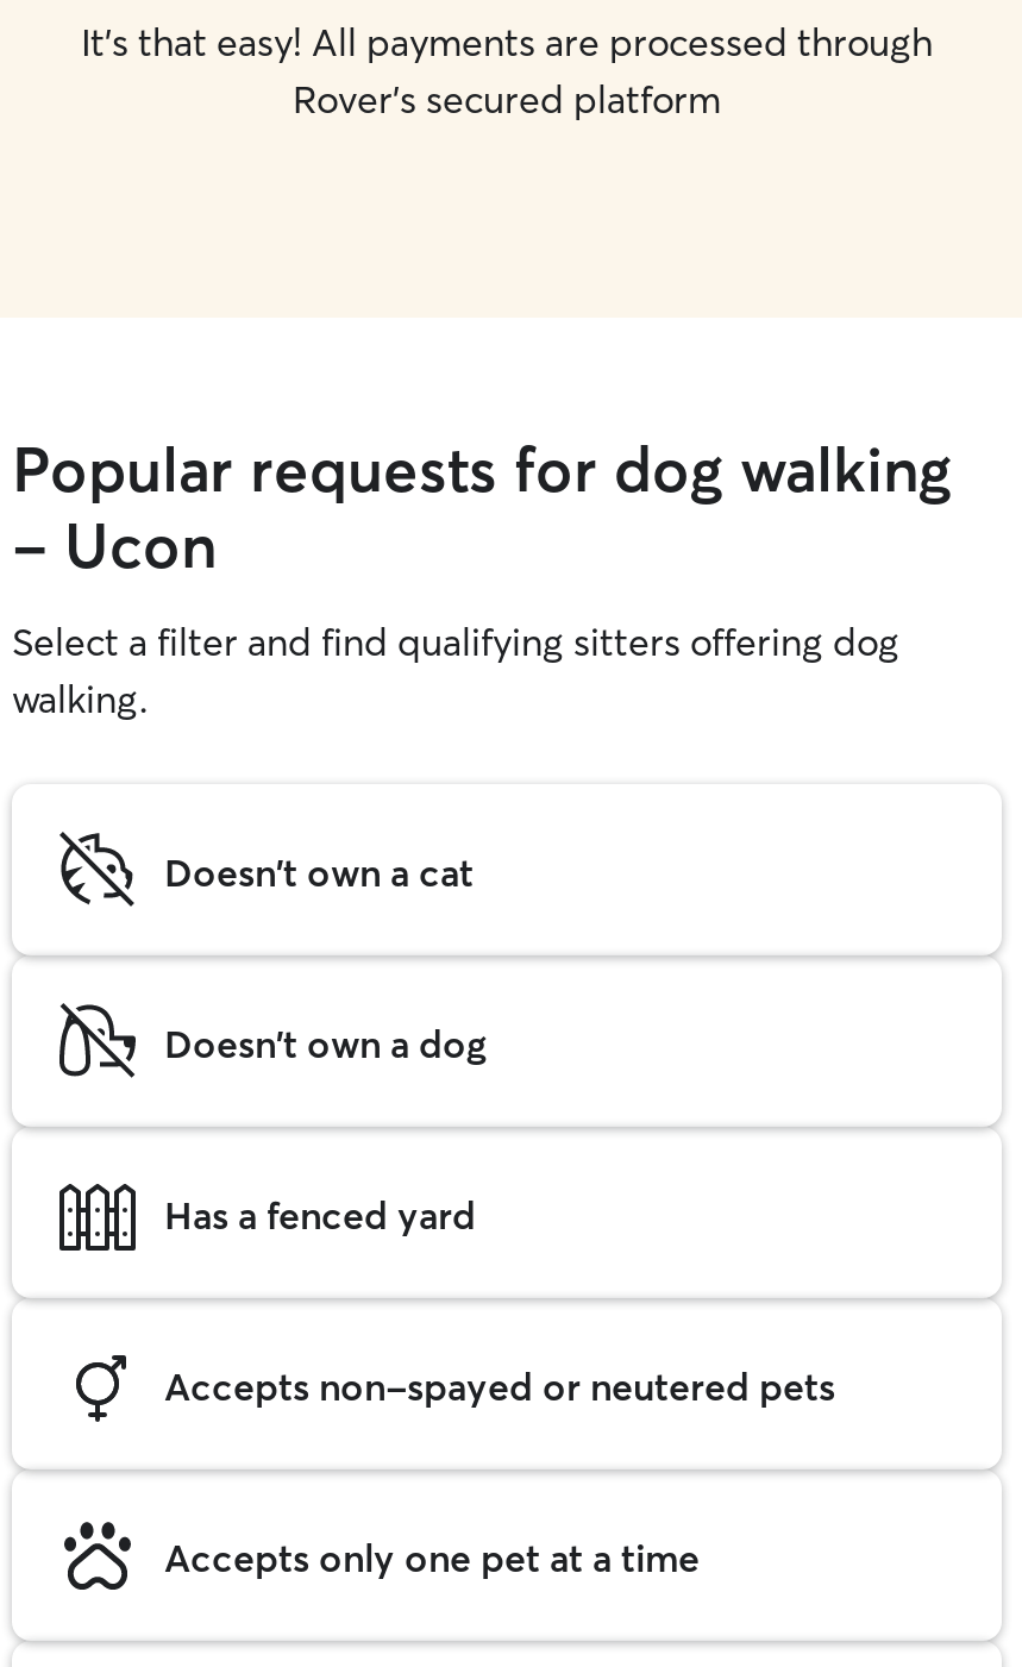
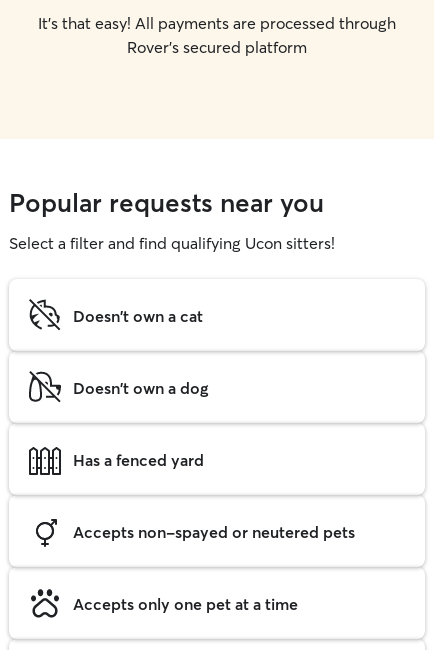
[12,432,952,722] Popular requests for dog walking | - Ucon | Select a filter and find qualifying sitters offering dog | walking. -> [9,187,335,253] Popular requests near you | Select a filter and find qualifying Ucon sitters!

